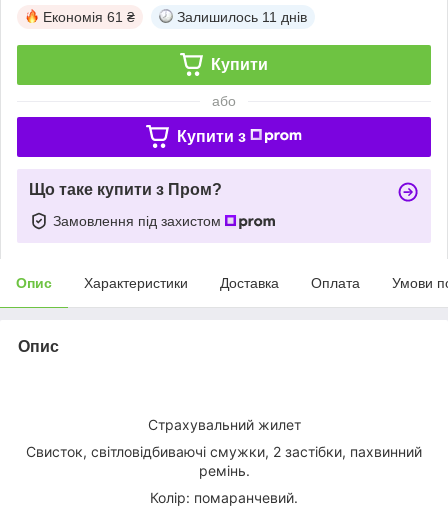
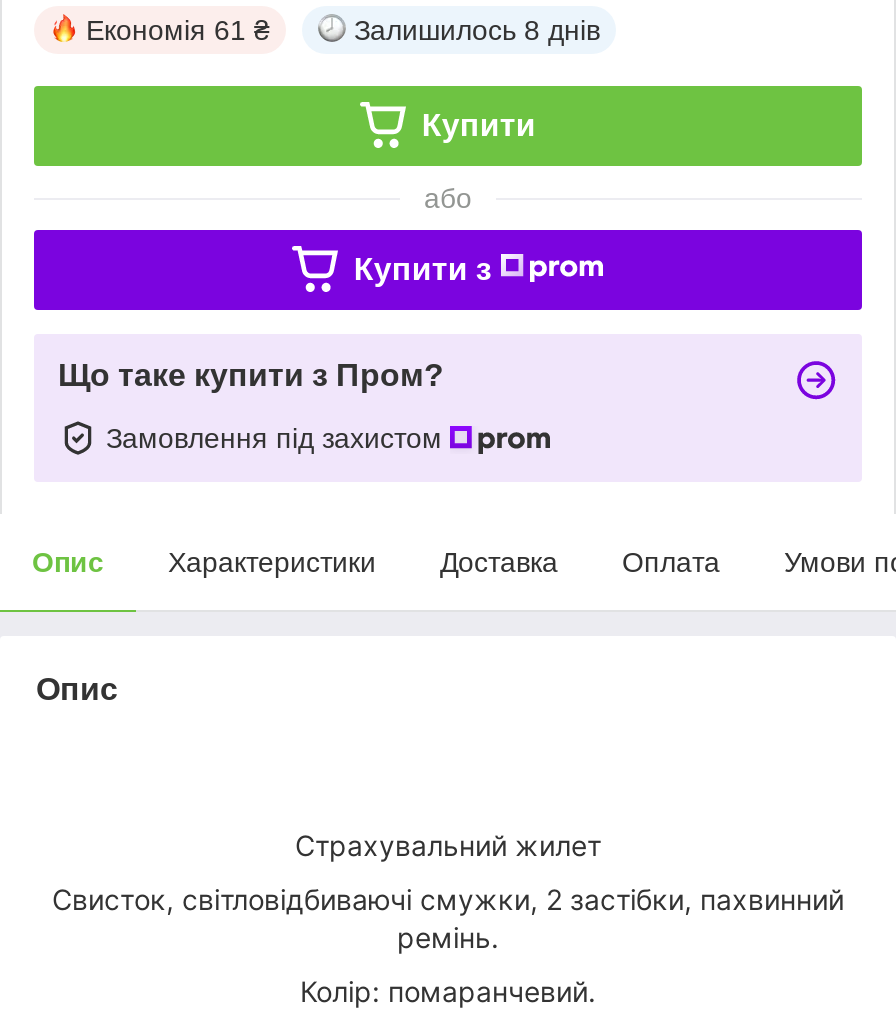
[177,9,307,25] Залишилось 11 днів -> [354,14,600,46] Залишилось 8 днів

